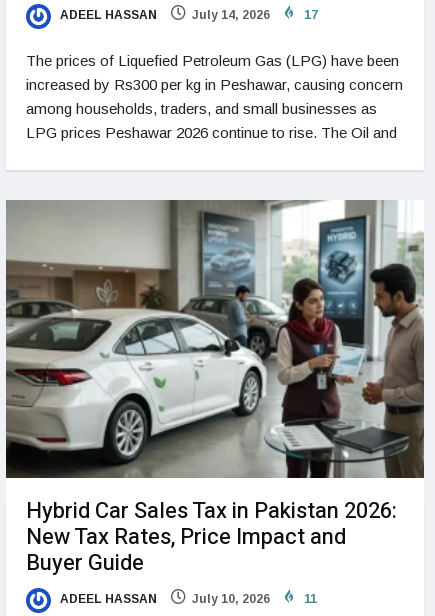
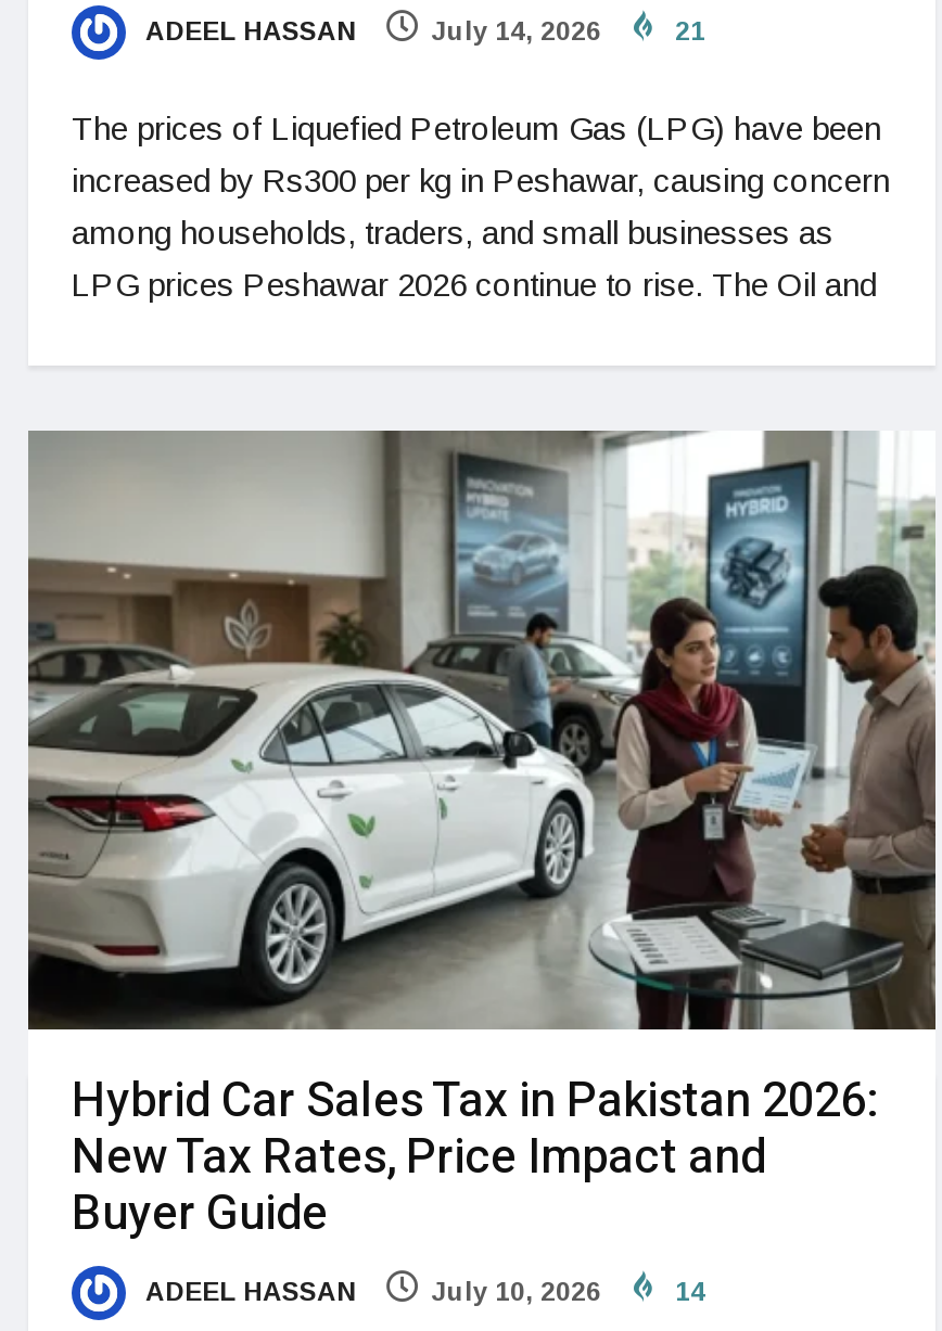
[301,8,318,22] 17 -> [669,16,705,46] 21
[301,592,317,606] 11 -> [669,1276,705,1306] 14

